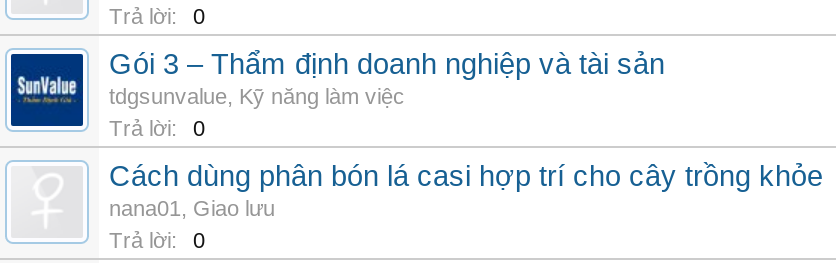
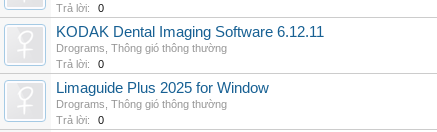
[9,52,85,128] [image] -> none
[109,48,665,108] Gói 3 – Thẩm định doanh nghiệp và tài sản | tdgsunvalue, Kỹ năng làm việc -> [56,24,324,54] KODAK Dental Imaging Software 6.12.11 | Drograms, Thông gió thông thường
[109,160,823,220] Cách dùng phân bón lá casi hợp trí cho cây trồng khỏe | nana01, Giao lưu -> [56,80,269,110] Limaguide Plus 2025 for Window | Drograms, Thông gió thông thường

